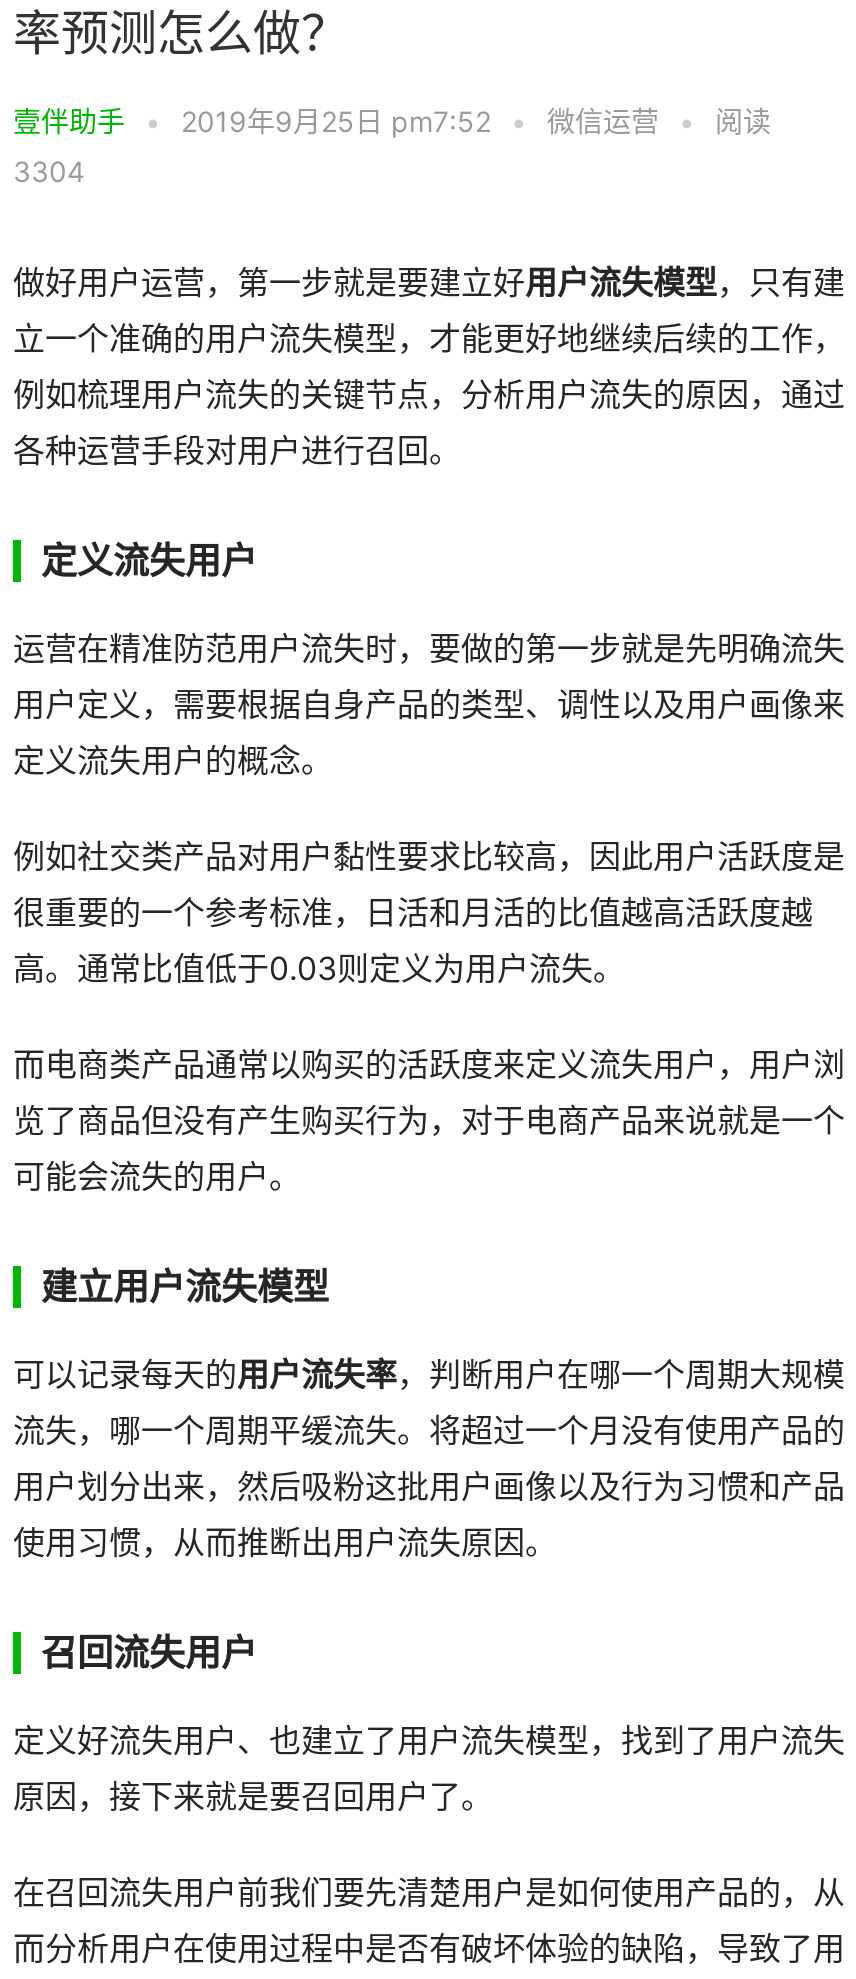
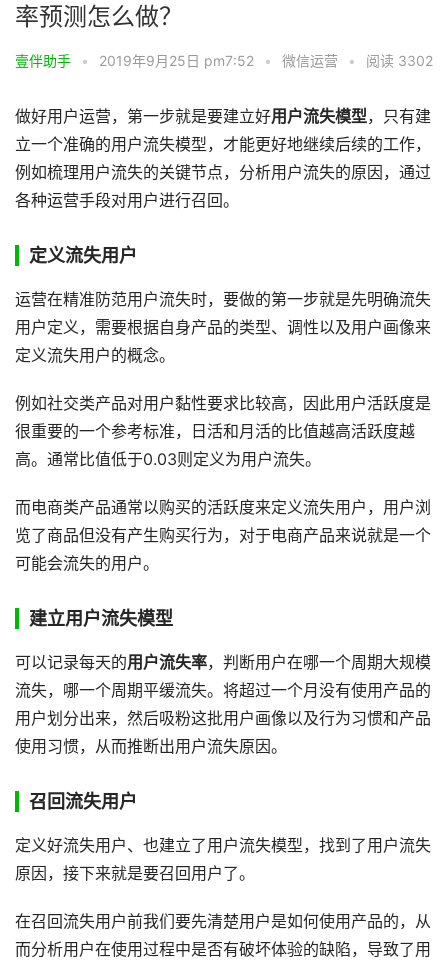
[13,104,771,188] 壹伴助手 • 2019年9月25日 pm7:52 • 微信运营 • 阅读 | 3304 -> [15,52,433,69] 壹伴助手 • 2019年9月25日 pm7:52 • 微信运营 • 阅读 3302

